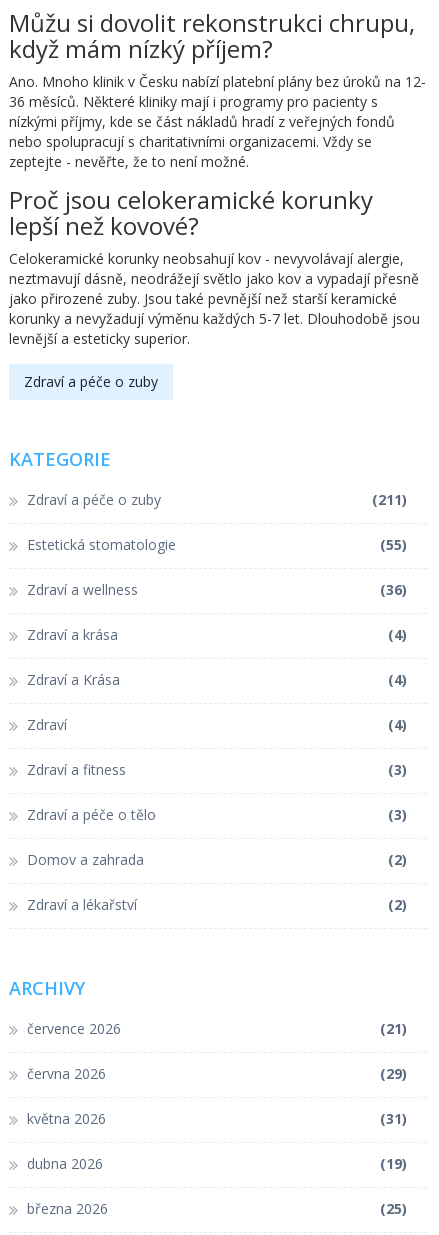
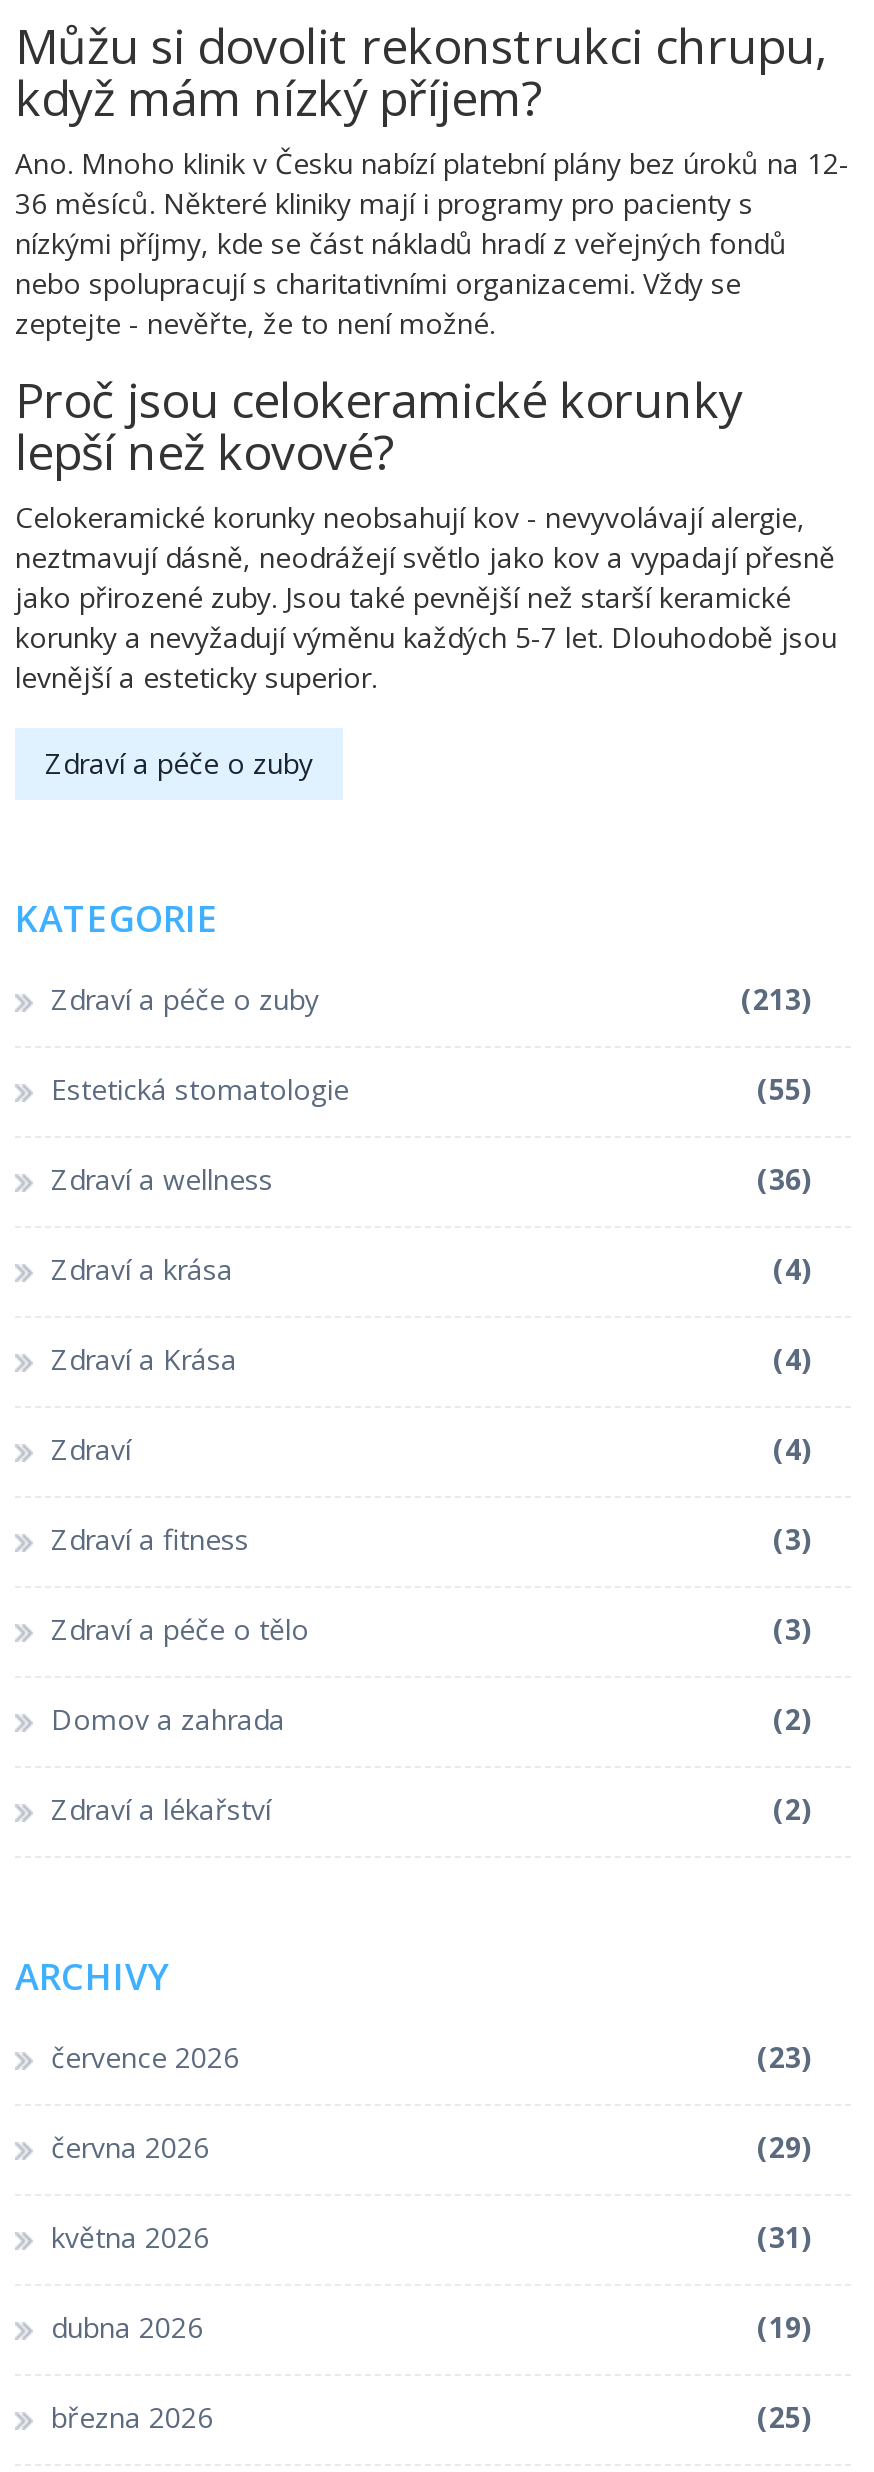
[372,490,407,509] (211) -> [741,979,811,1017] (213)
[380,1019,407,1038] (21) -> [757,2037,811,2075] (23)

